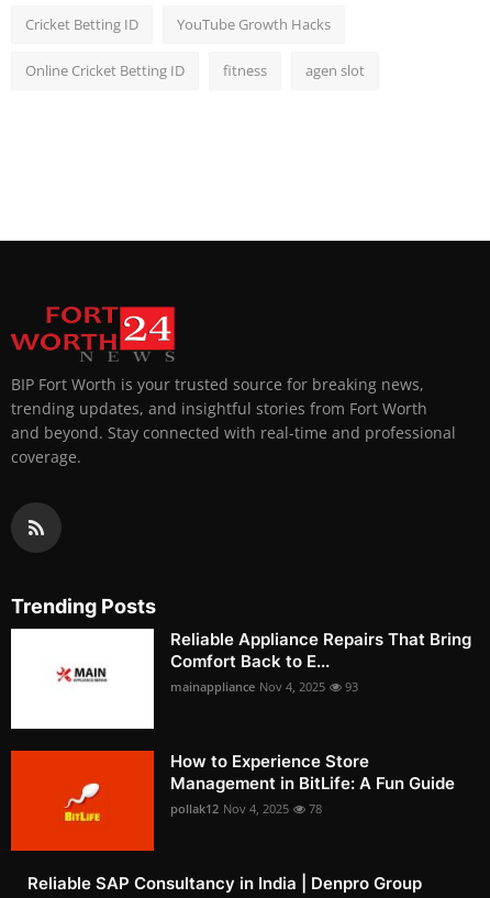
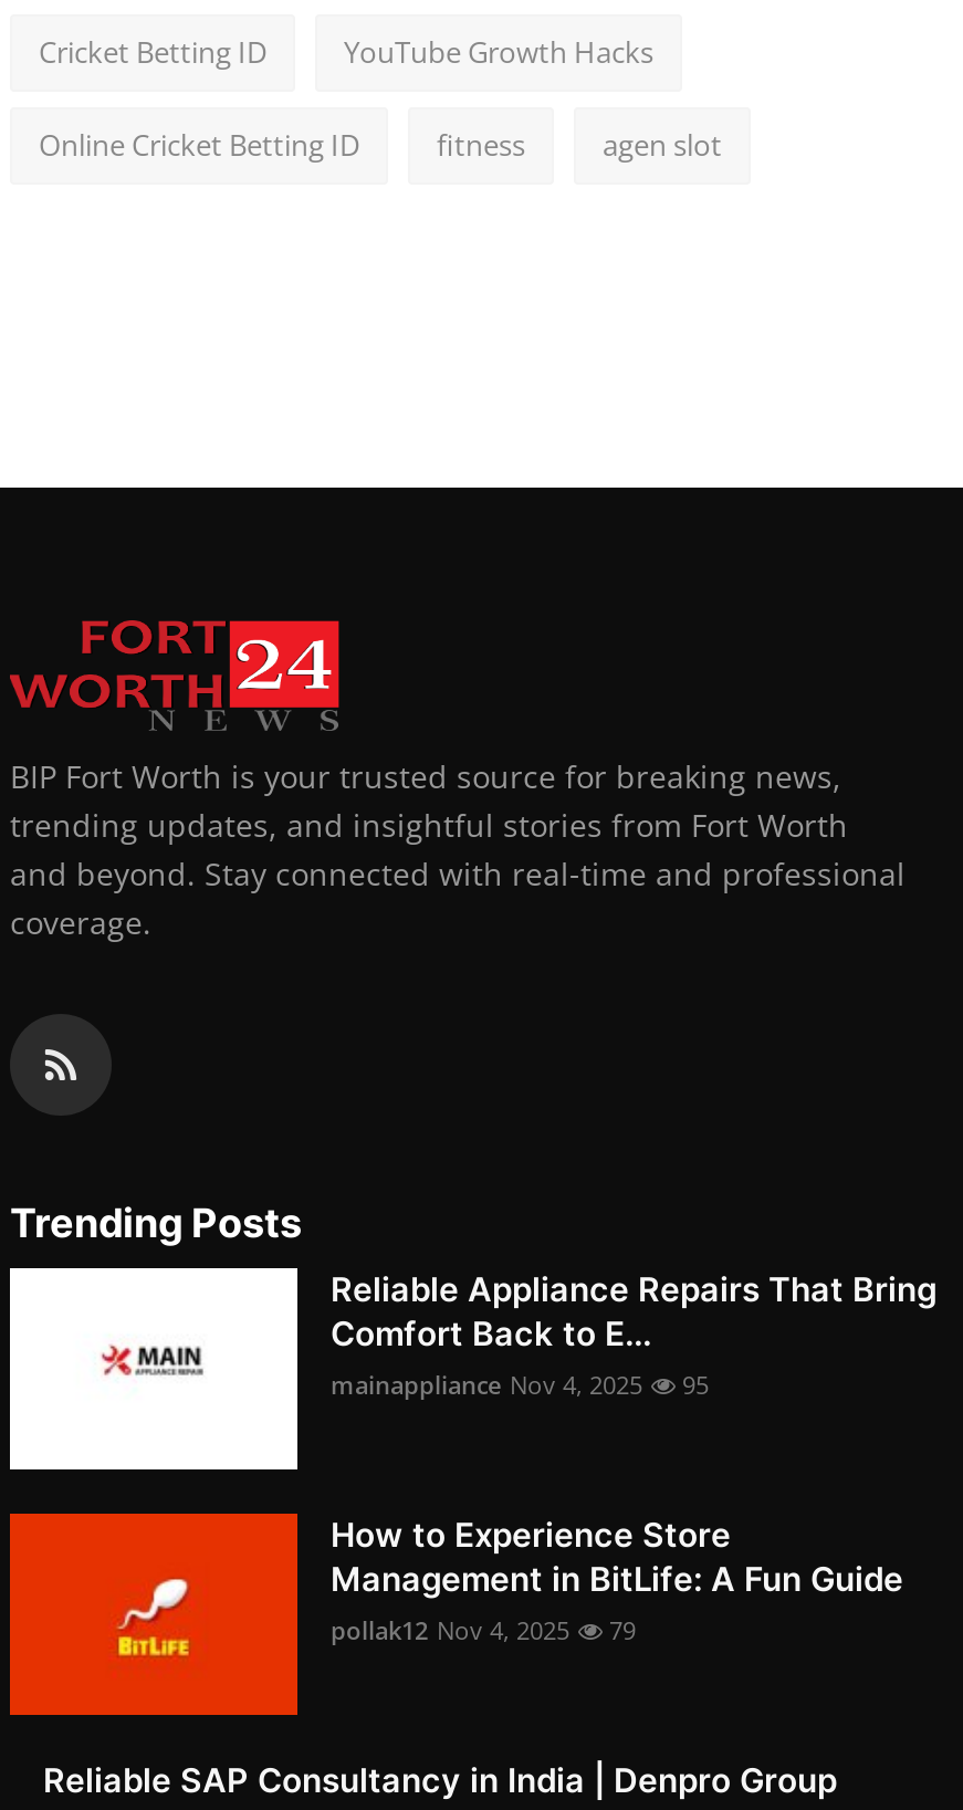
[170,679,358,695] mainappliance Nov 4, 2025 93 -> [331,1369,709,1402] mainappliance Nov 4, 2025 95
[170,801,322,817] pollak12 Nov 4, 2025 78 -> [331,1614,636,1647] pollak12 Nov 4, 2025 79

